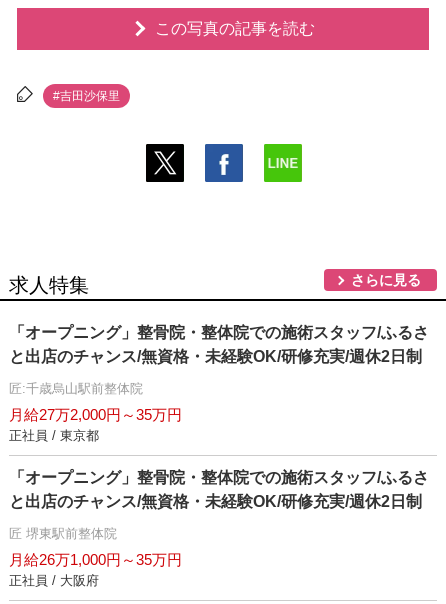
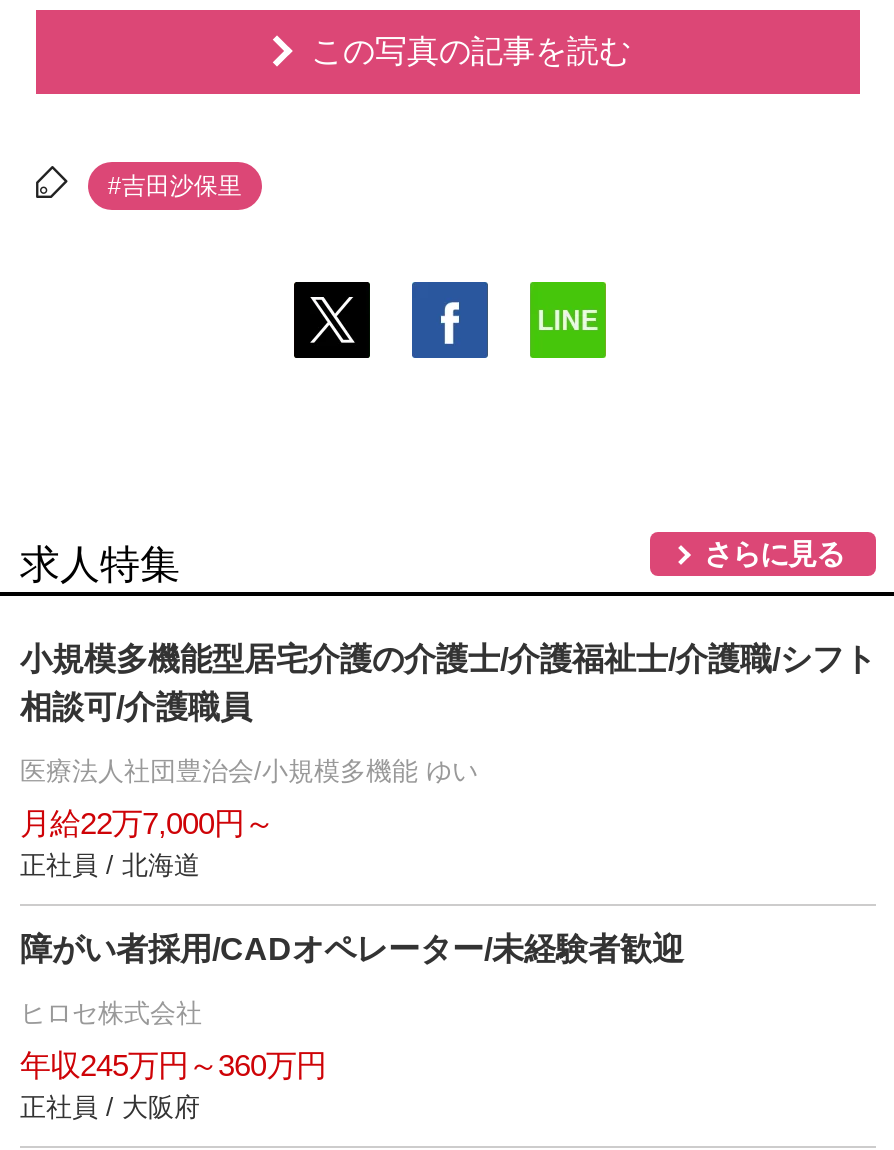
[9,324,429,365] 「オープニング」整骨院・整体院での施術スタッフ/ふるさ | と出店のチャンス/無資格・未経験OK/研修充実/週休2日制 -> [20,642,876,724] 小規模多機能型居宅介護の介護士/介護福祉士/介護職/シフト | 相談可/介護職員
[9,381,143,396] 匠:千歳烏山駅前整体院 -> [20,756,478,786] 医療法人社団豊治会/小規模多機能 ゆい
[9,406,182,443] 月給27万2,000円～35万円 | 正社員 / 東京都 -> [20,806,274,880] 月給22万7,000円～ | 正社員 / 北海道
[9,469,429,510] 「オープニング」整骨院・整体院での施術スタッフ/ふるさ | と出店のチャンス/無資格・未経験OK/研修充実/週休2日制 -> [20,932,684,966] 障がい者採用/CADオペレーター/未経験者歓迎
[9,526,117,541] 匠 堺東駅前整体院 -> [20,998,202,1028] ヒロセ株式会社
[9,551,182,568] 月給26万1,000円～35万円 -> [20,1048,326,1082] 年収245万円～360万円

